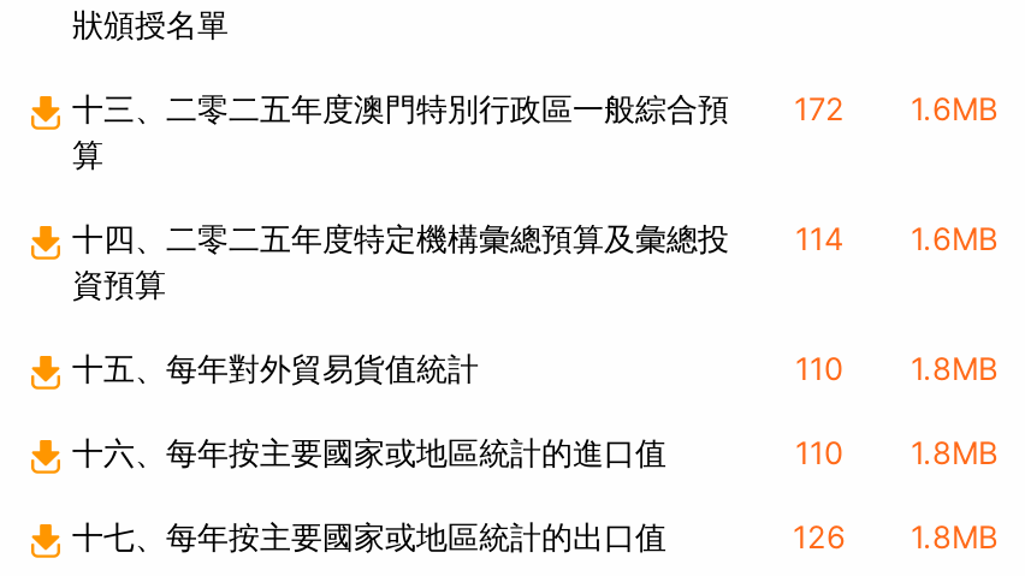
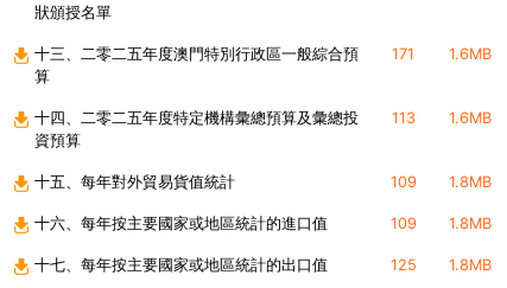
[72,92,997,128] 十三、二零二五年度澳門特別行政區一般綜合預 172 1.6MB -> [34,45,491,63] 十三、二零二五年度澳門特別行政區一般綜合預 171 1.6MB
[72,222,997,258] 十四、二零二五年度特定機構彙總預算及彙總投 114 1.6MB -> [34,109,491,127] 十四、二零二五年度特定機構彙總預算及彙總投 113 1.6MB
[795,352,997,388] 110 1.8MB -> [390,173,491,191] 109 1.8MB
[795,436,997,472] 110 1.8MB -> [390,215,491,233] 109 1.8MB
[793,520,997,556] 126 1.8MB -> [390,256,491,274] 125 1.8MB

